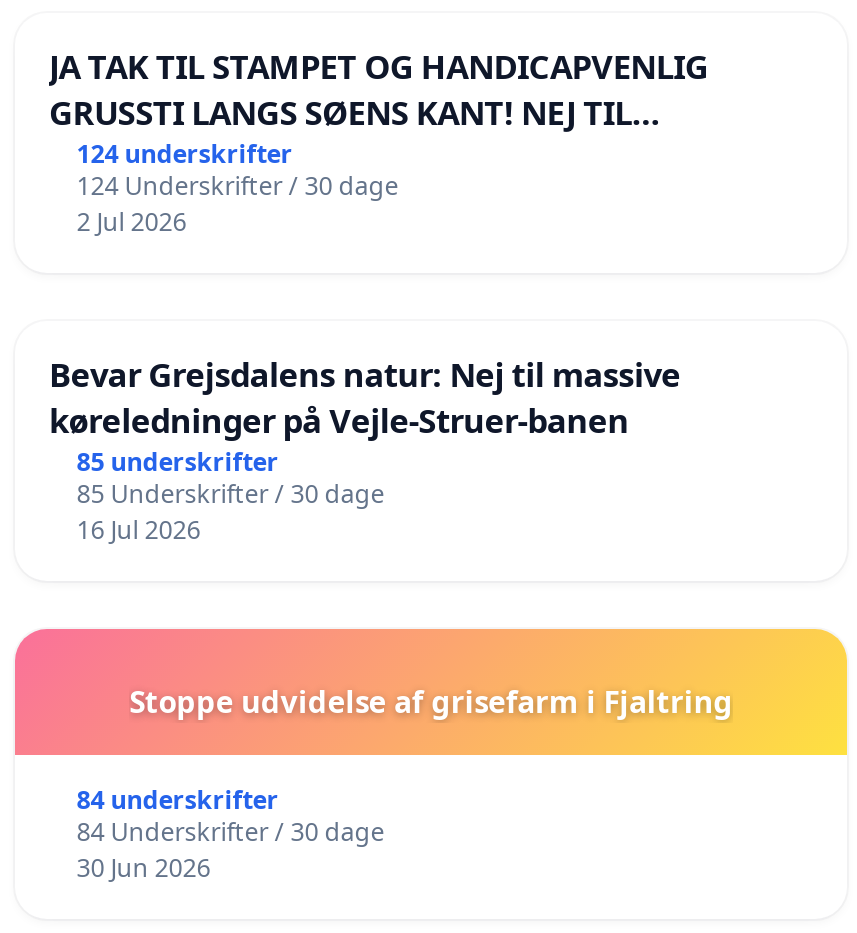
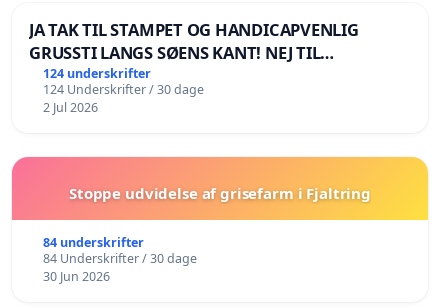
[49,351,681,546] Bevar Grejsdalens natur: Nej til massive | køreledninger på Vejle-Struer-banen | 85 underskrifter | 85 Underskrifter / 30 dage | 16 Jul 2026 -> none

